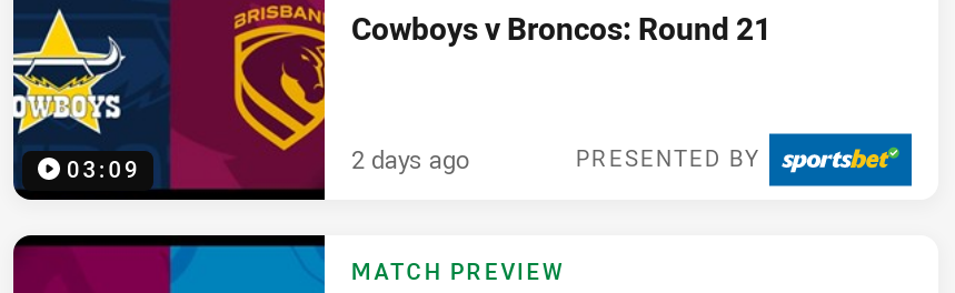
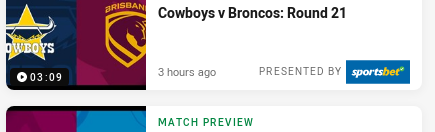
[351,142,469,175] 2 days ago -> [158,64,216,79] 3 hours ago

